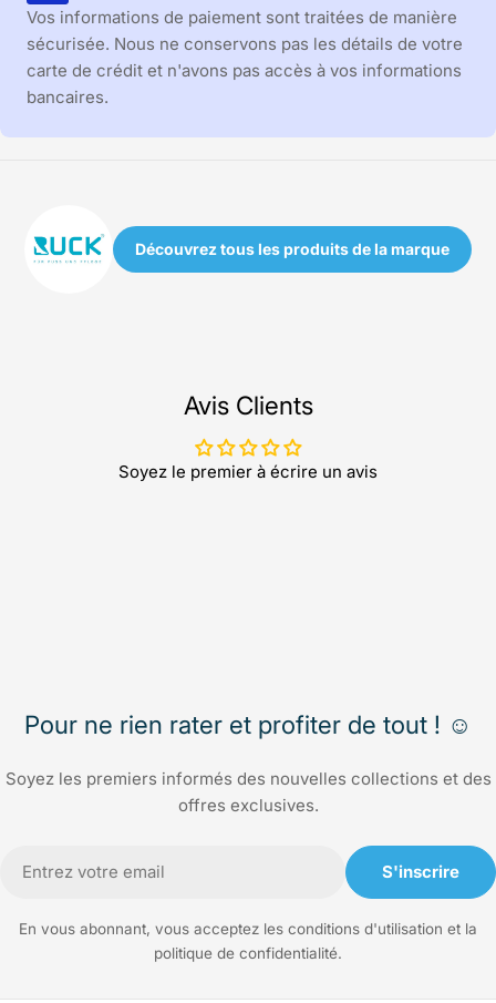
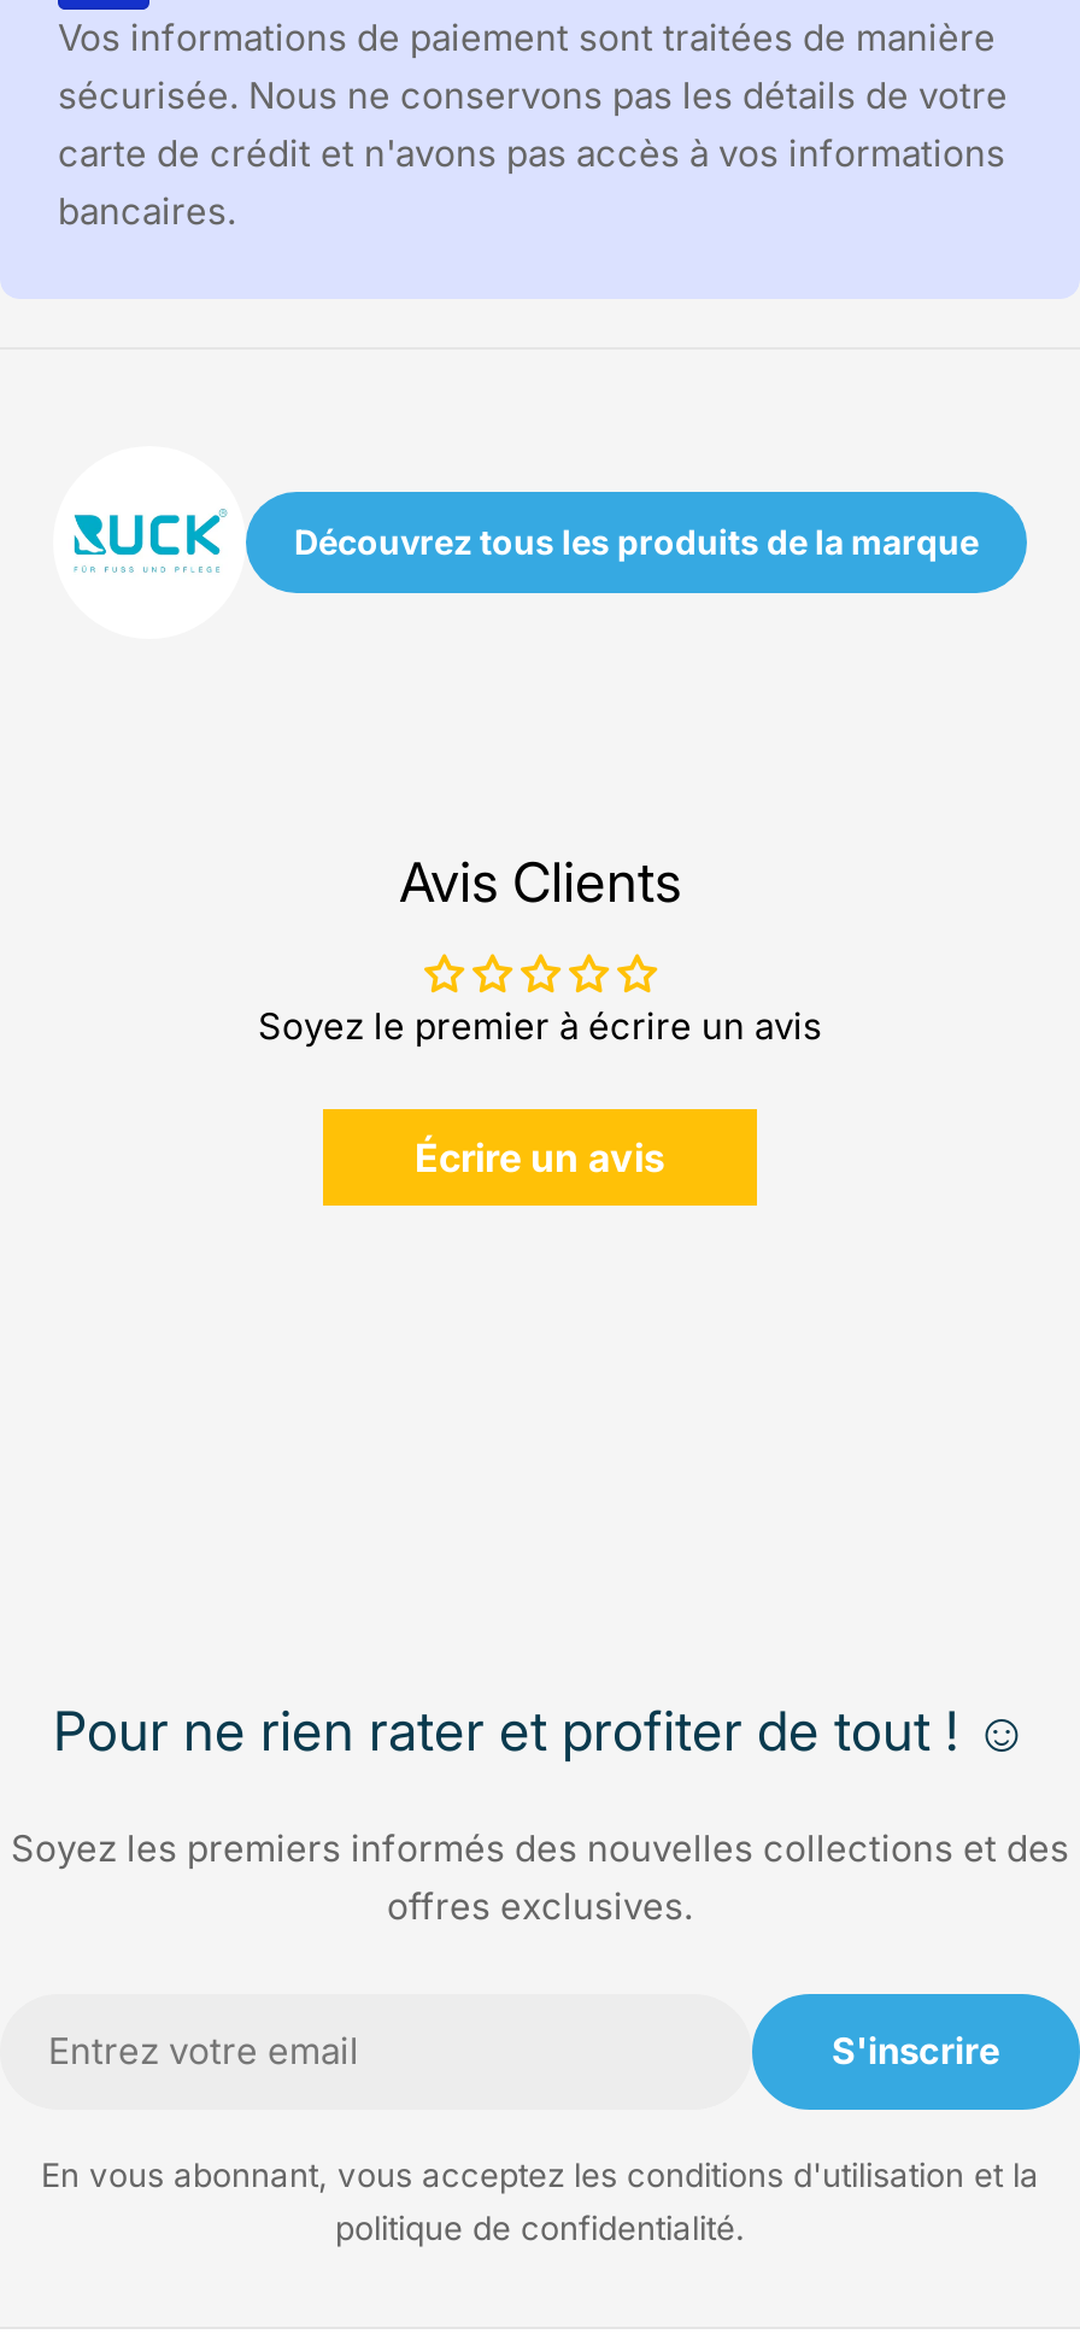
none -> [415,1133,665,1181] Écrire un avis

